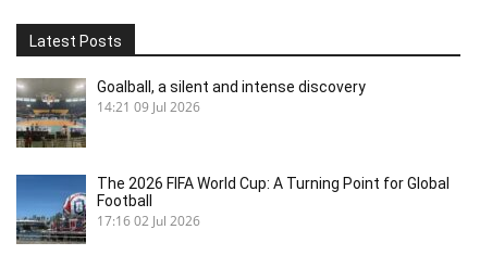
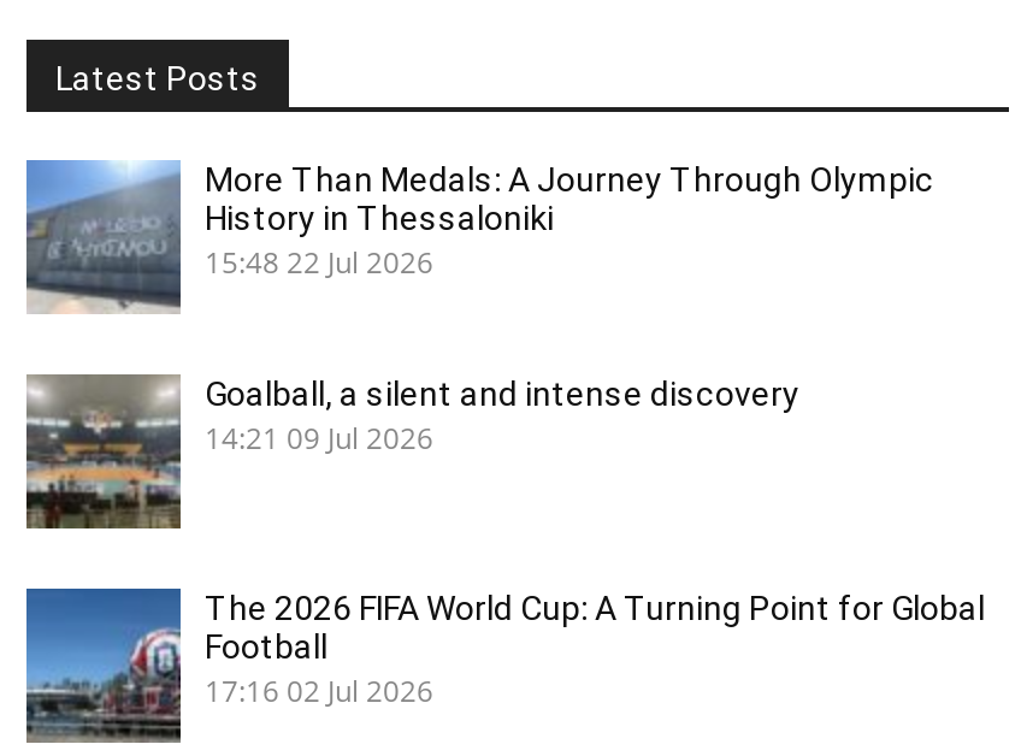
none -> [26,158,934,314] [image] | More Than Medals: A Journey Through Olympic | History in Thessaloniki | 15:48 22 Jul 2026

